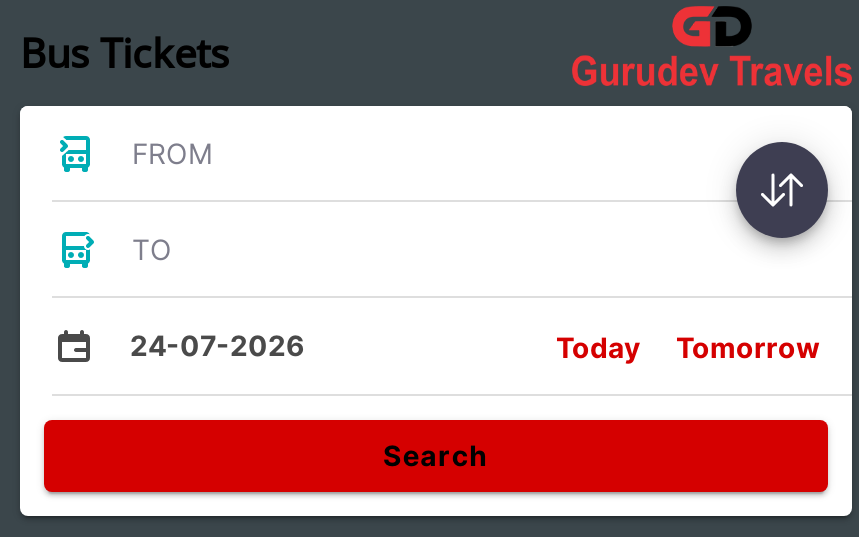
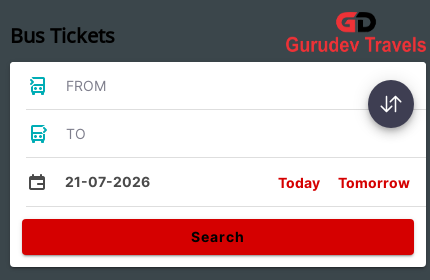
[130,328,304,362] 24-07-2026 -> [65,173,150,190] 21-07-2026

